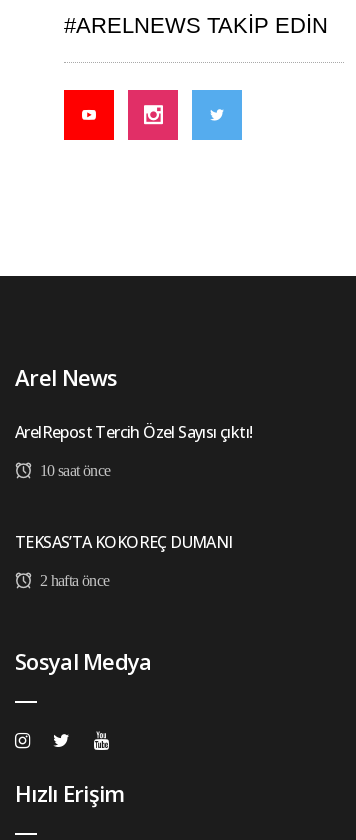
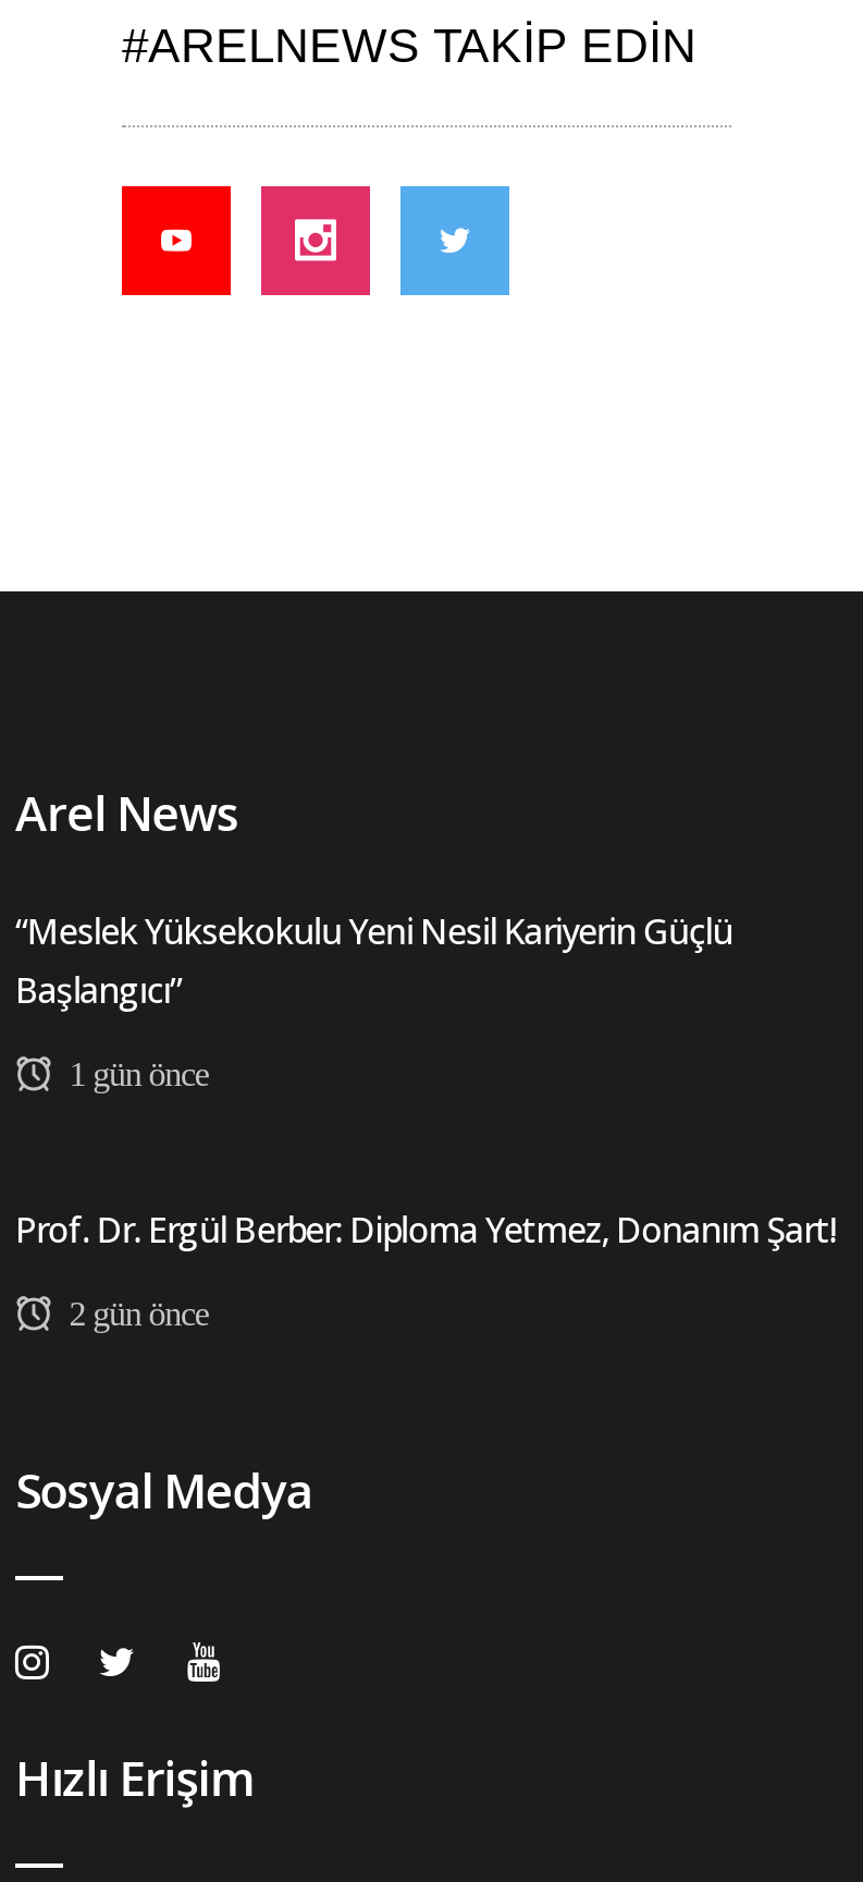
[15,421,252,443] ArelRepost Tercih Özel Sayısı çıktı! -> [15,907,732,1014] “Meslek Yüksekokulu Yeni Nesil Kariyerin Güçlü | Başlangıcı”
[36,462,111,479] 10 saat önce -> [62,1055,209,1092] 1 gün önce
[15,531,233,553] TEKSAS’TA KOKOREÇ DUMANI -> [15,1206,836,1254] Prof. Dr. Ergül Berber: Diploma Yetmez, Donanım Şart!
[36,572,110,589] 2 hafta önce -> [62,1295,209,1332] 2 gün önce

